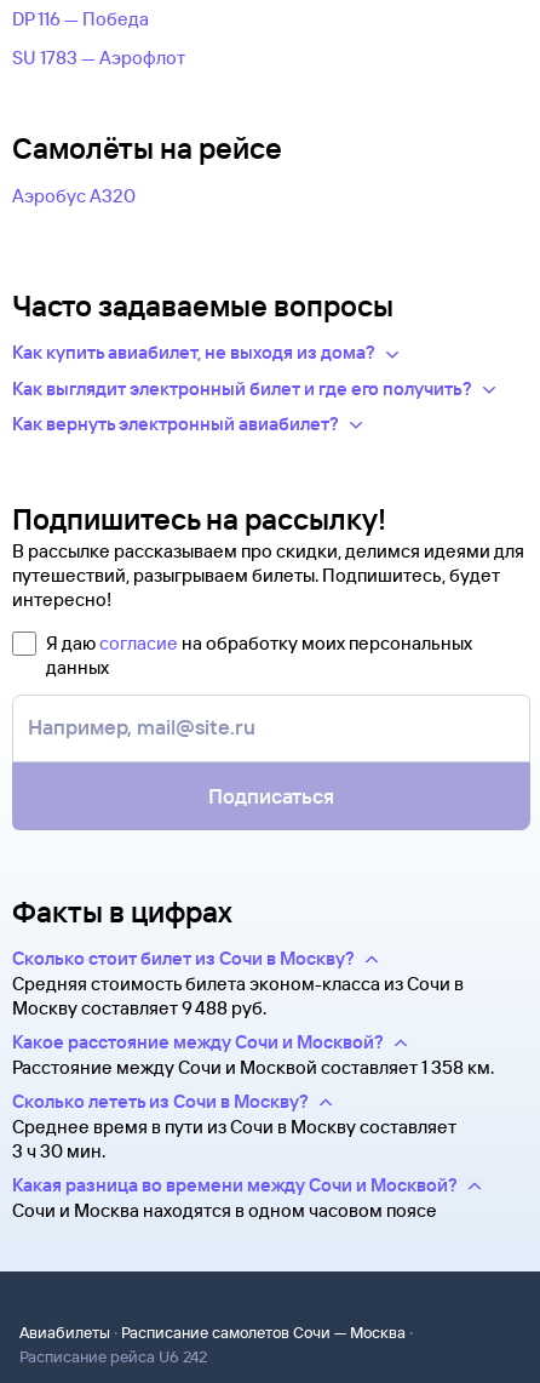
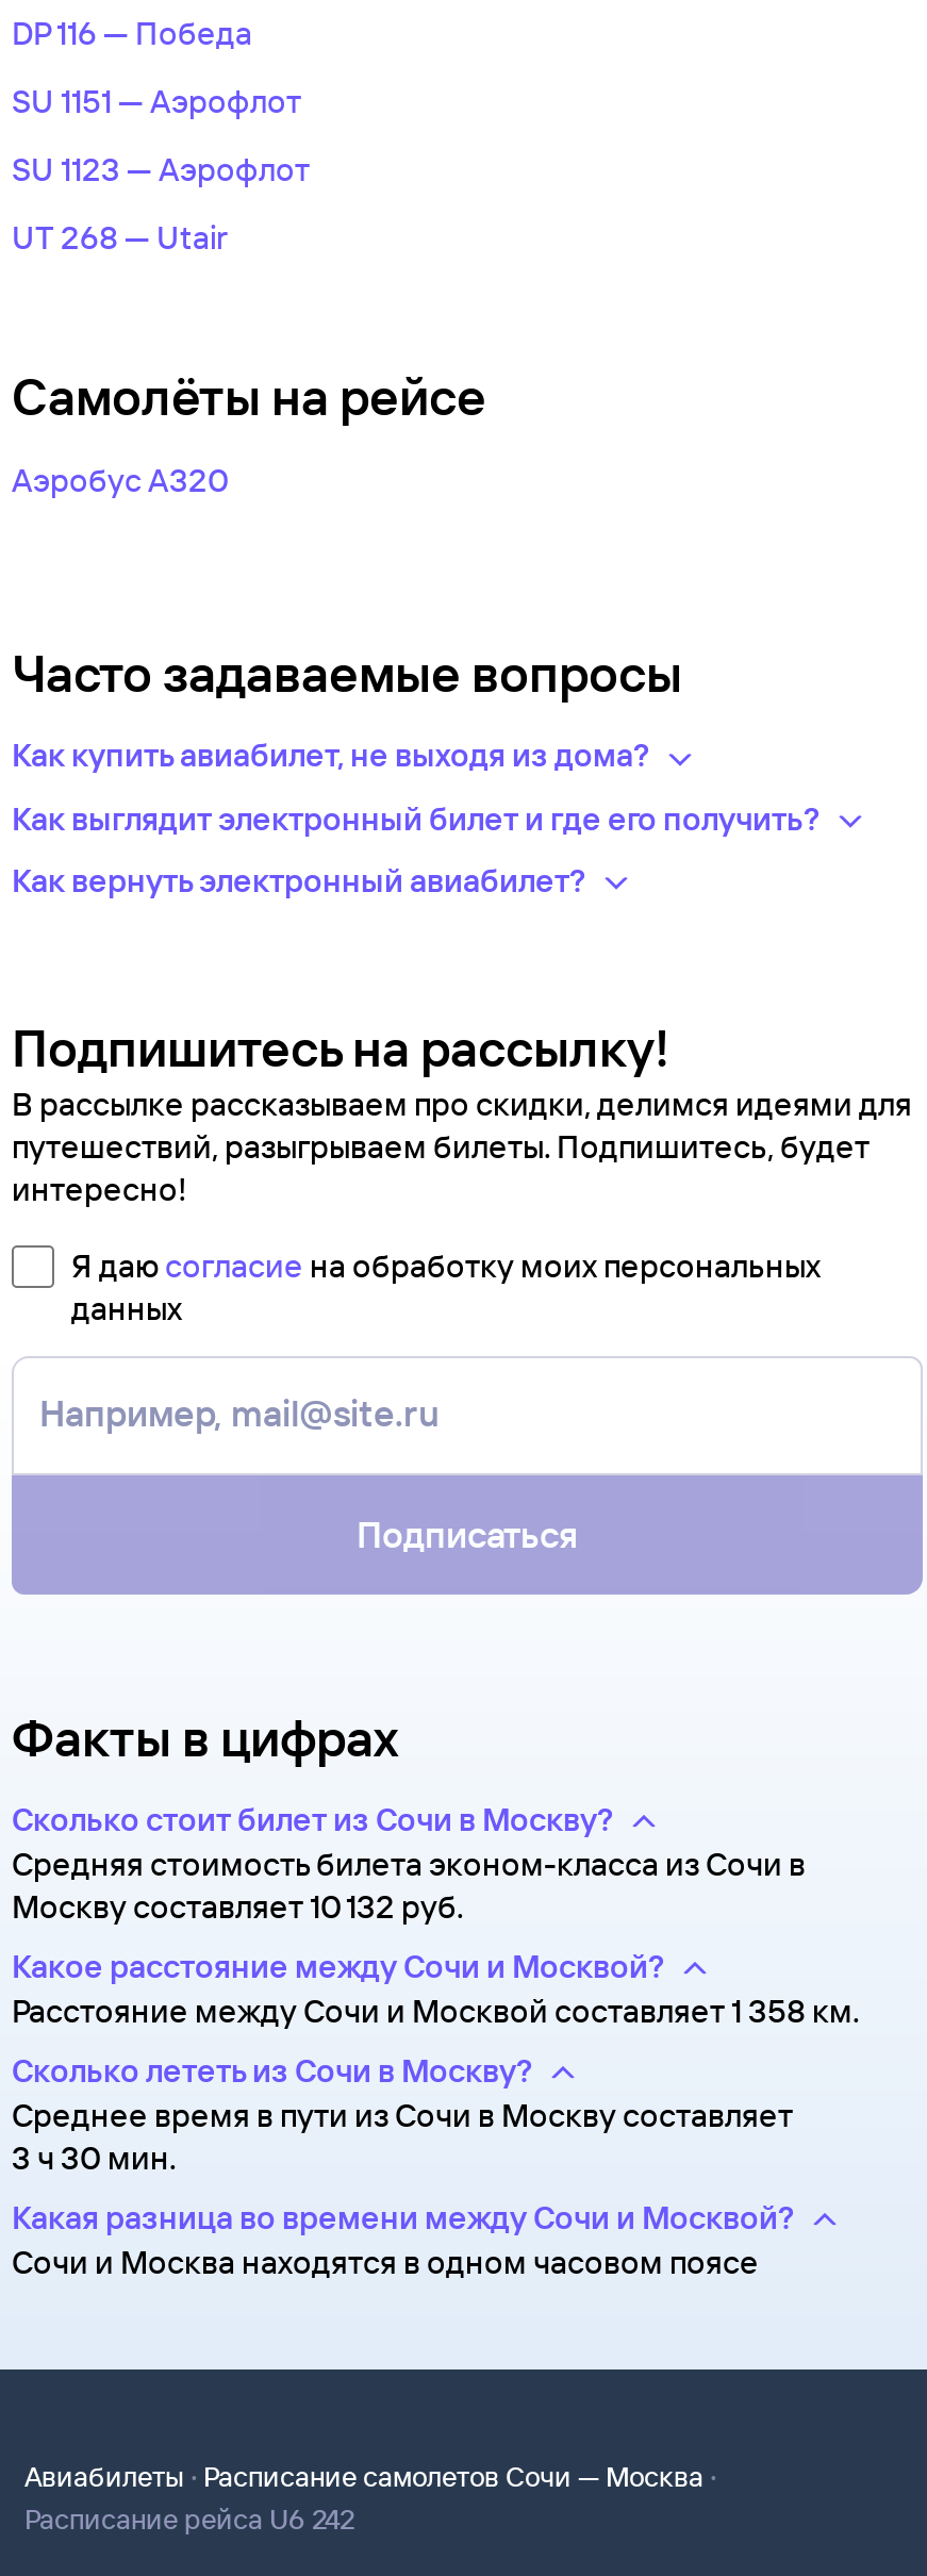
[12,47,185,70] SU 1783 — Аэрофлот -> [12,82,310,259] SU 1151 — Аэрофлот | SU 1123 — Аэрофлот | UT 268 — Utair
[12,996,266,1019] Москву составляет 9 488 руб. -> [12,1886,463,1926] Москву составляет 10 132 руб.

